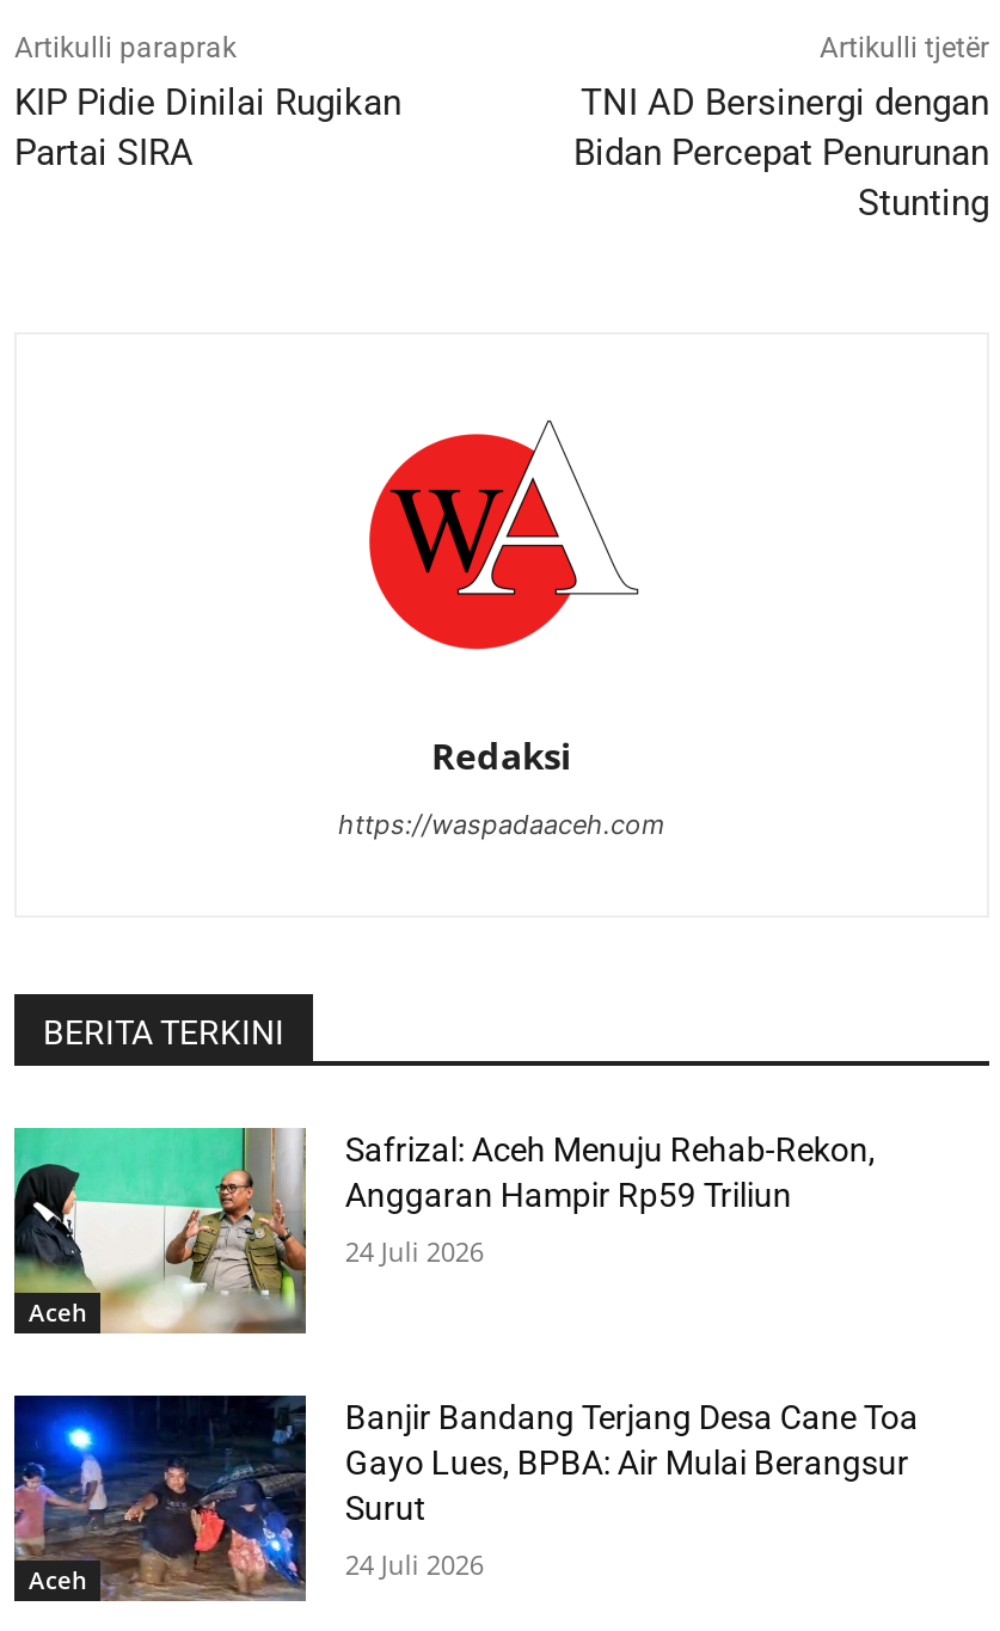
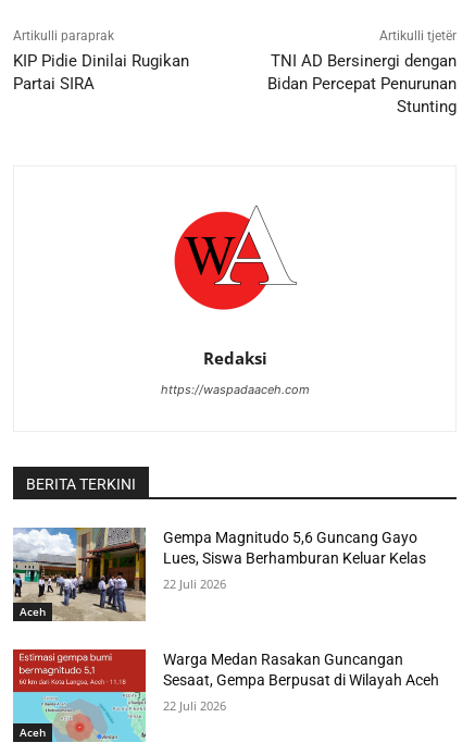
[12,1127,876,1335] [image] | Safrizal: Aceh Menuju Rehab-Rekon, | Anggaran Hampir Rp59 Triliun -> [12,527,427,621] [image] | Gempa Magnitudo 5,6 Guncang Gayo | Lues, Siswa Berhamburan Keluar Kelas
[345,1234,484,1270] 24 Juli 2026 -> [163,575,227,592] 22 Juli 2026
[12,1392,919,1602] [image] | Banjir Bandang Terjang Desa Cane Toa | Gayo Lues, BPBA: Air Mulai Berangsur | Surut -> [12,648,440,742] [image] | Warga Medan Rasakan Guncangan | Sesaat, Gempa Berpusat di Wilayah Aceh
[345,1546,484,1582] 24 Juli 2026 -> [163,697,227,713] 22 Juli 2026

